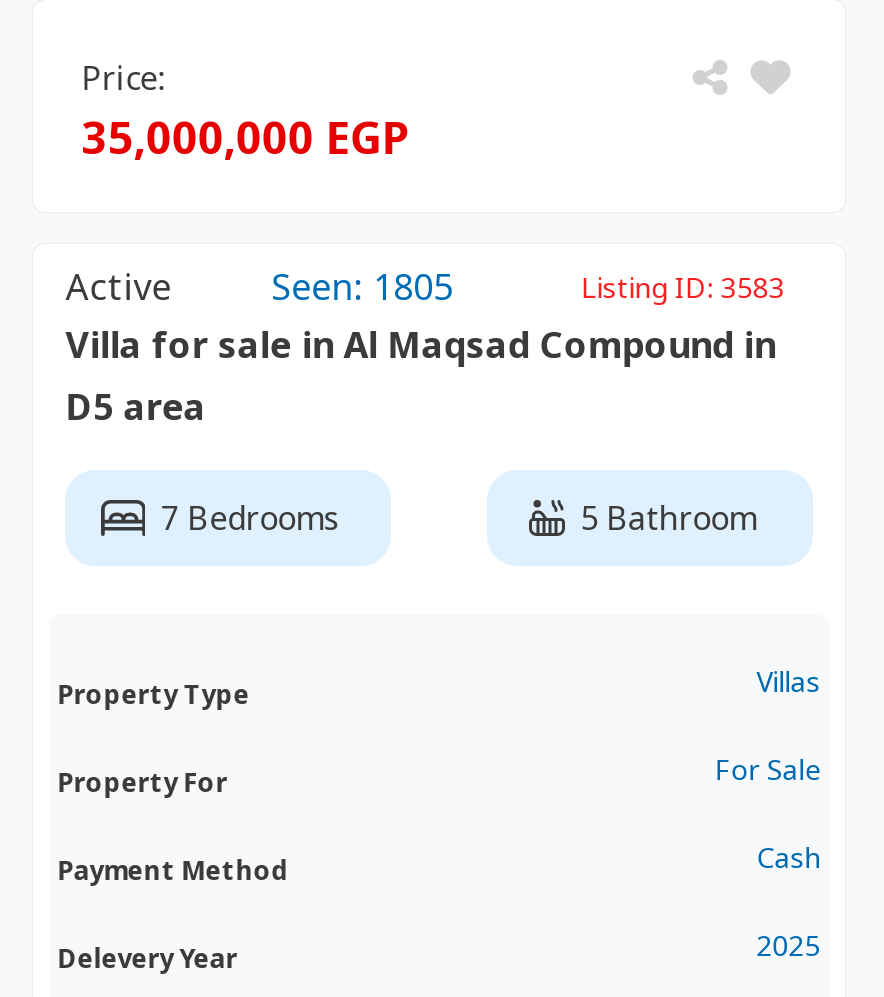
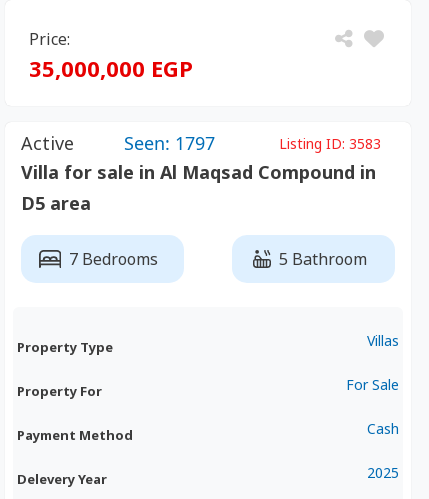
[271,262,453,310] Seen: 1805 -> [124,131,215,155] Seen: 1797

